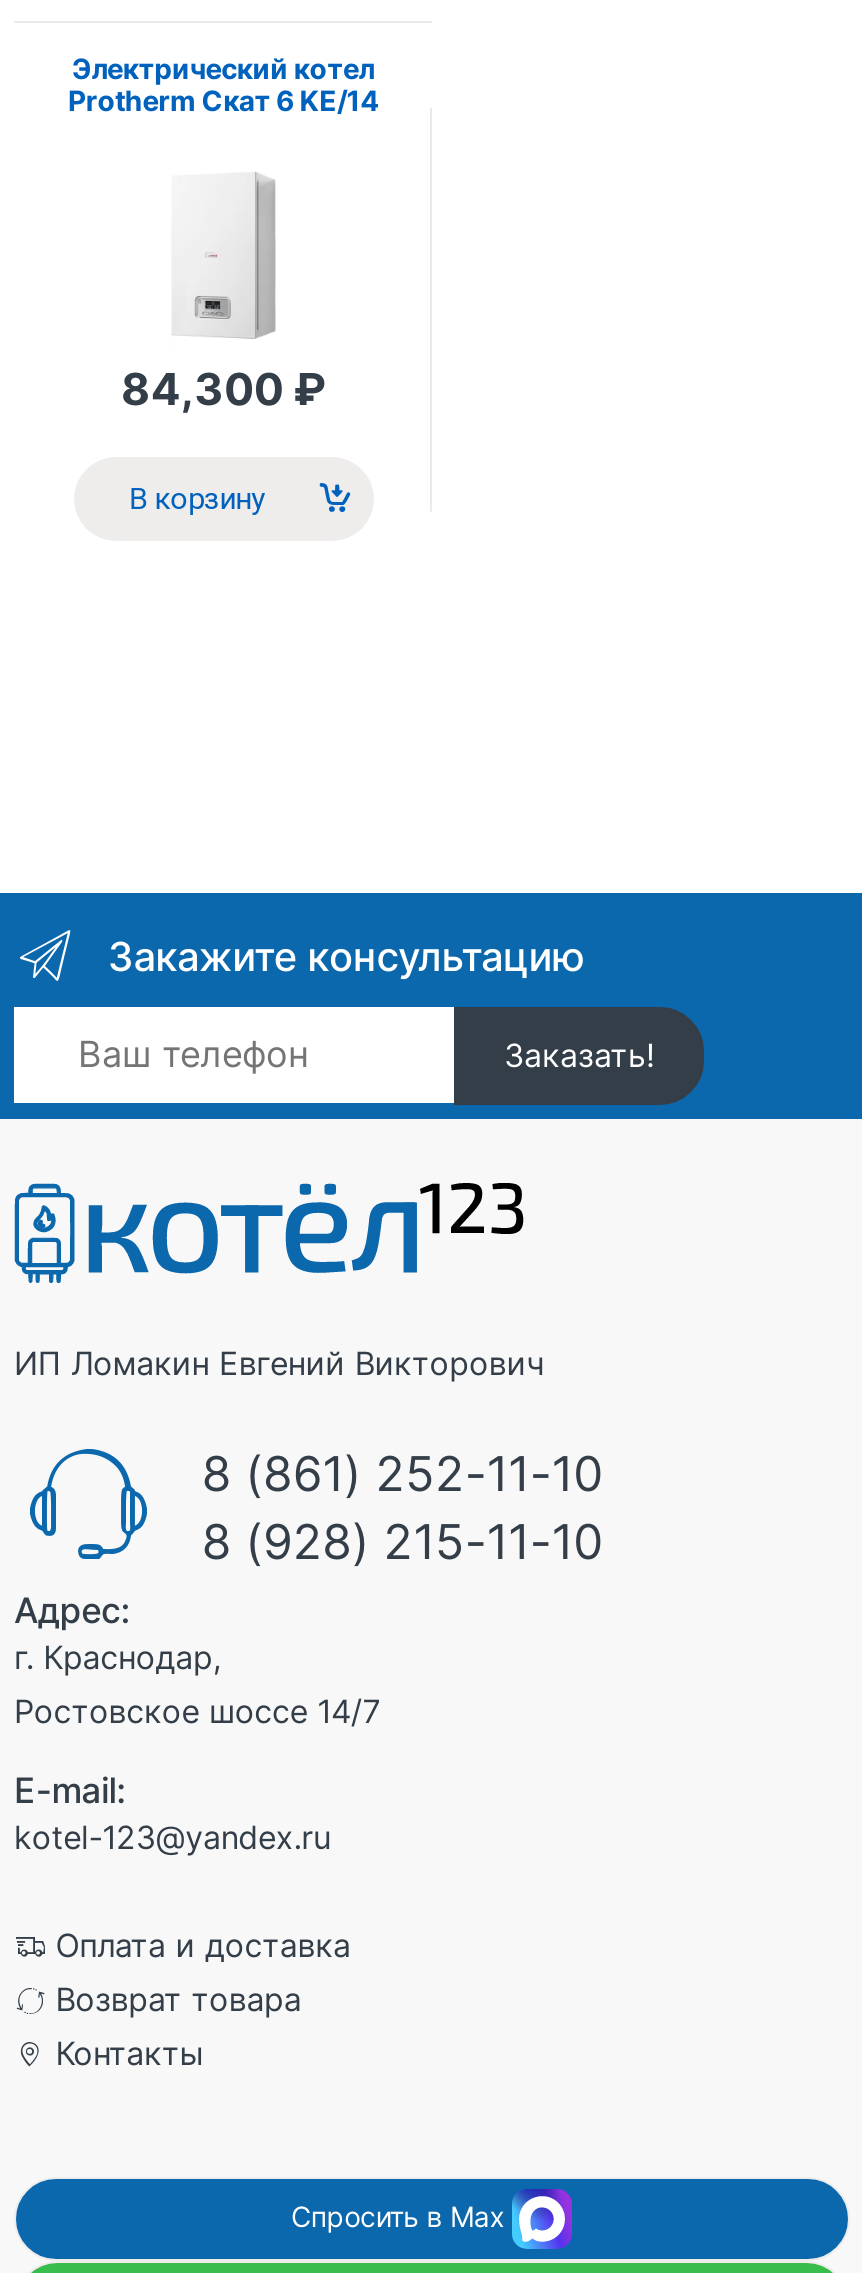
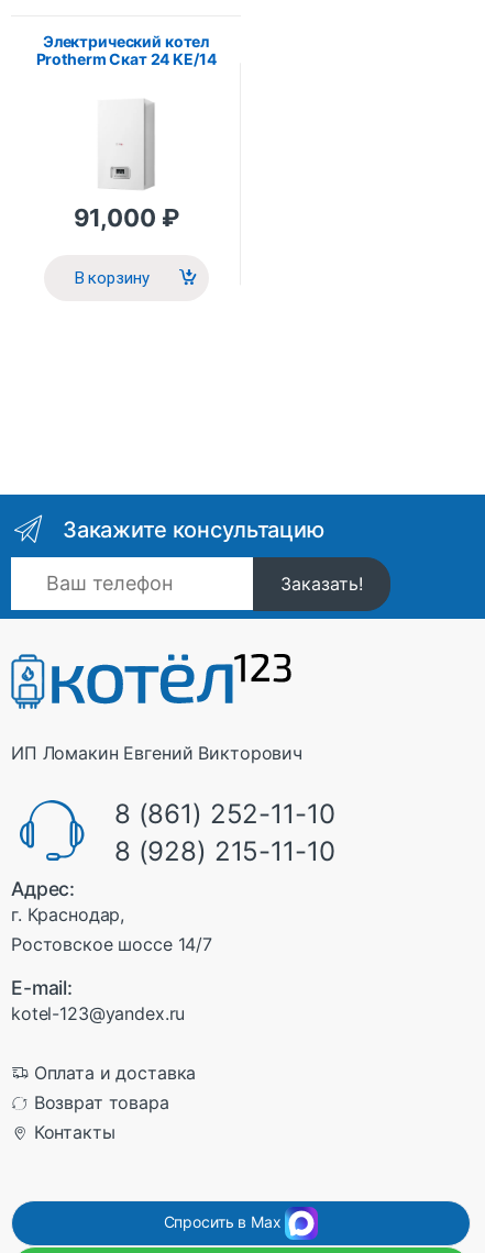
[68,82,378,116] Protherm Скат 6 KЕ/14 -> [36,49,216,68] Protherm Скат 24 KE/14
[121,363,325,415] 84,300 ₽ -> [73,204,179,232] 91,000 ₽

